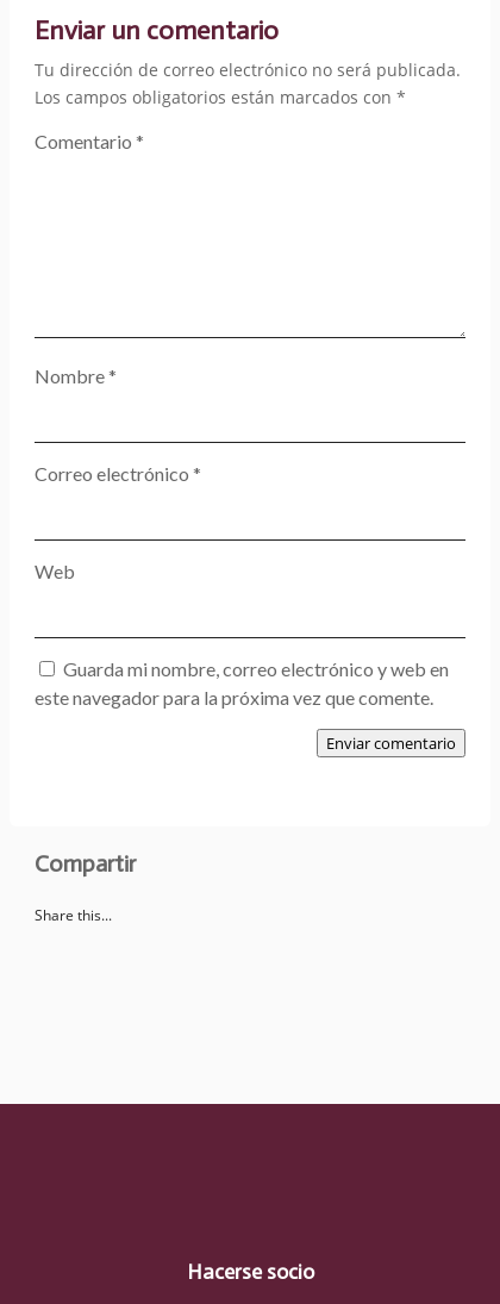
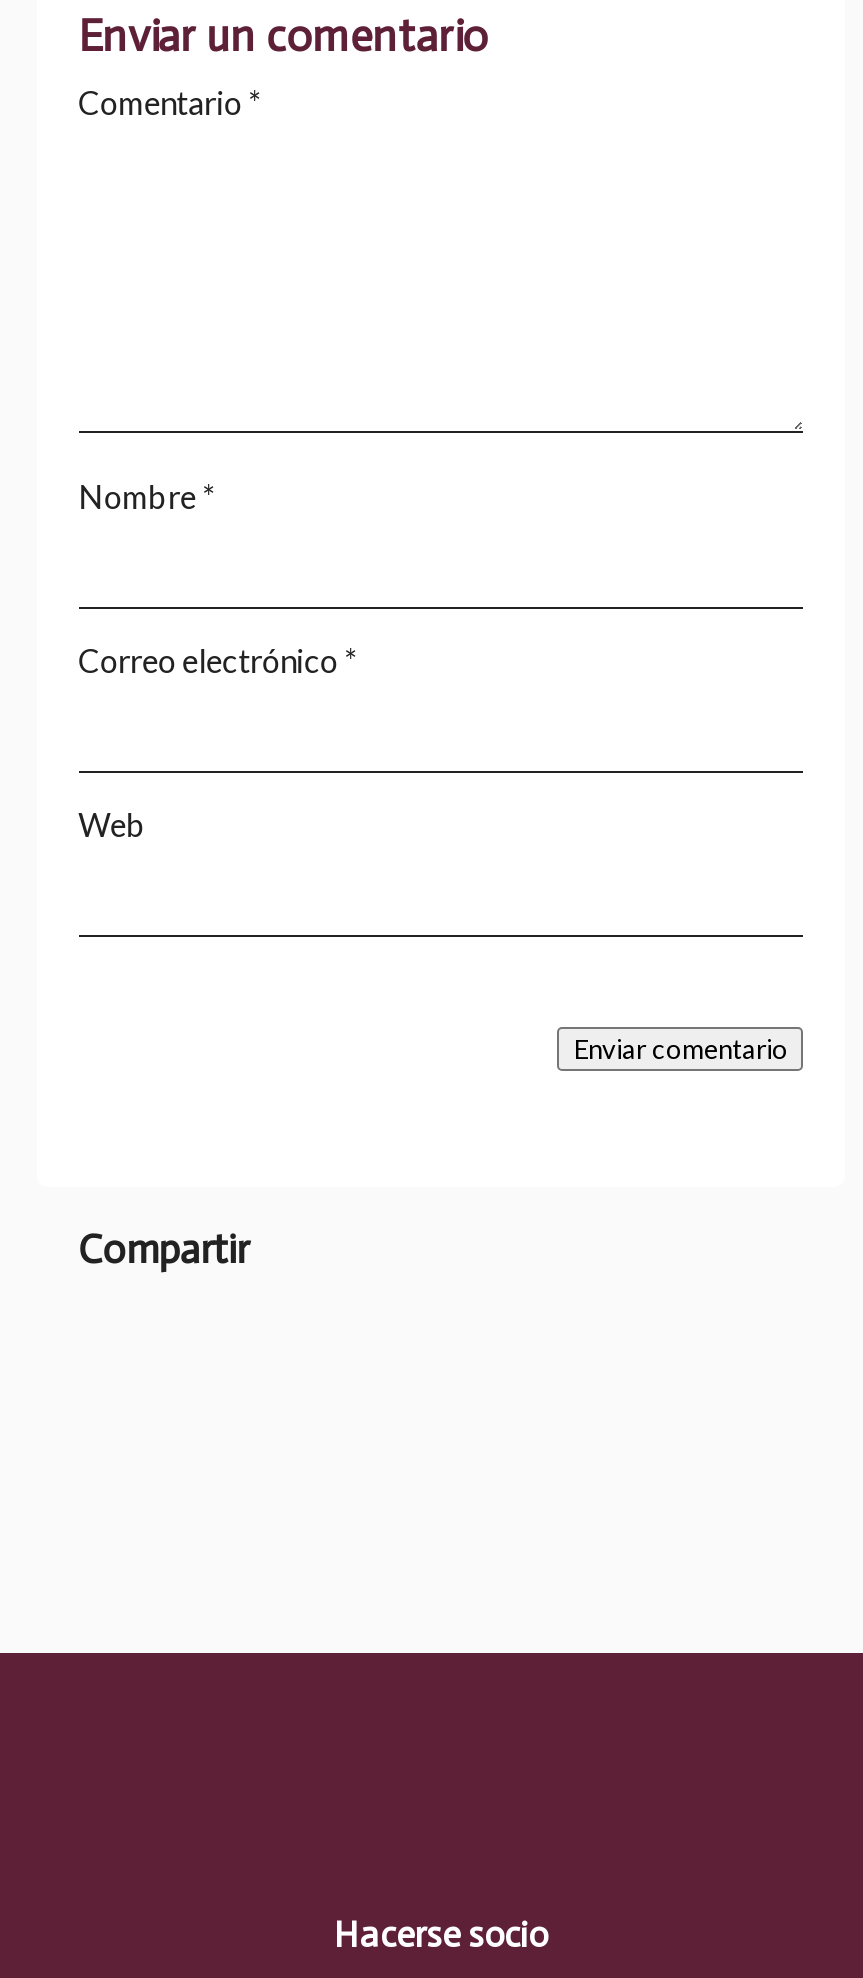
[34,59,460,109] Tu dirección de correo electrónico no será publicada. | Los campos obligatorios están marcados con * -> none
[34,658,448,709] Guarda mi nombre, correo electrónico y web en | este navegador para la próxima vez que comente. -> none
[34,906,111,926] Share this... -> none

